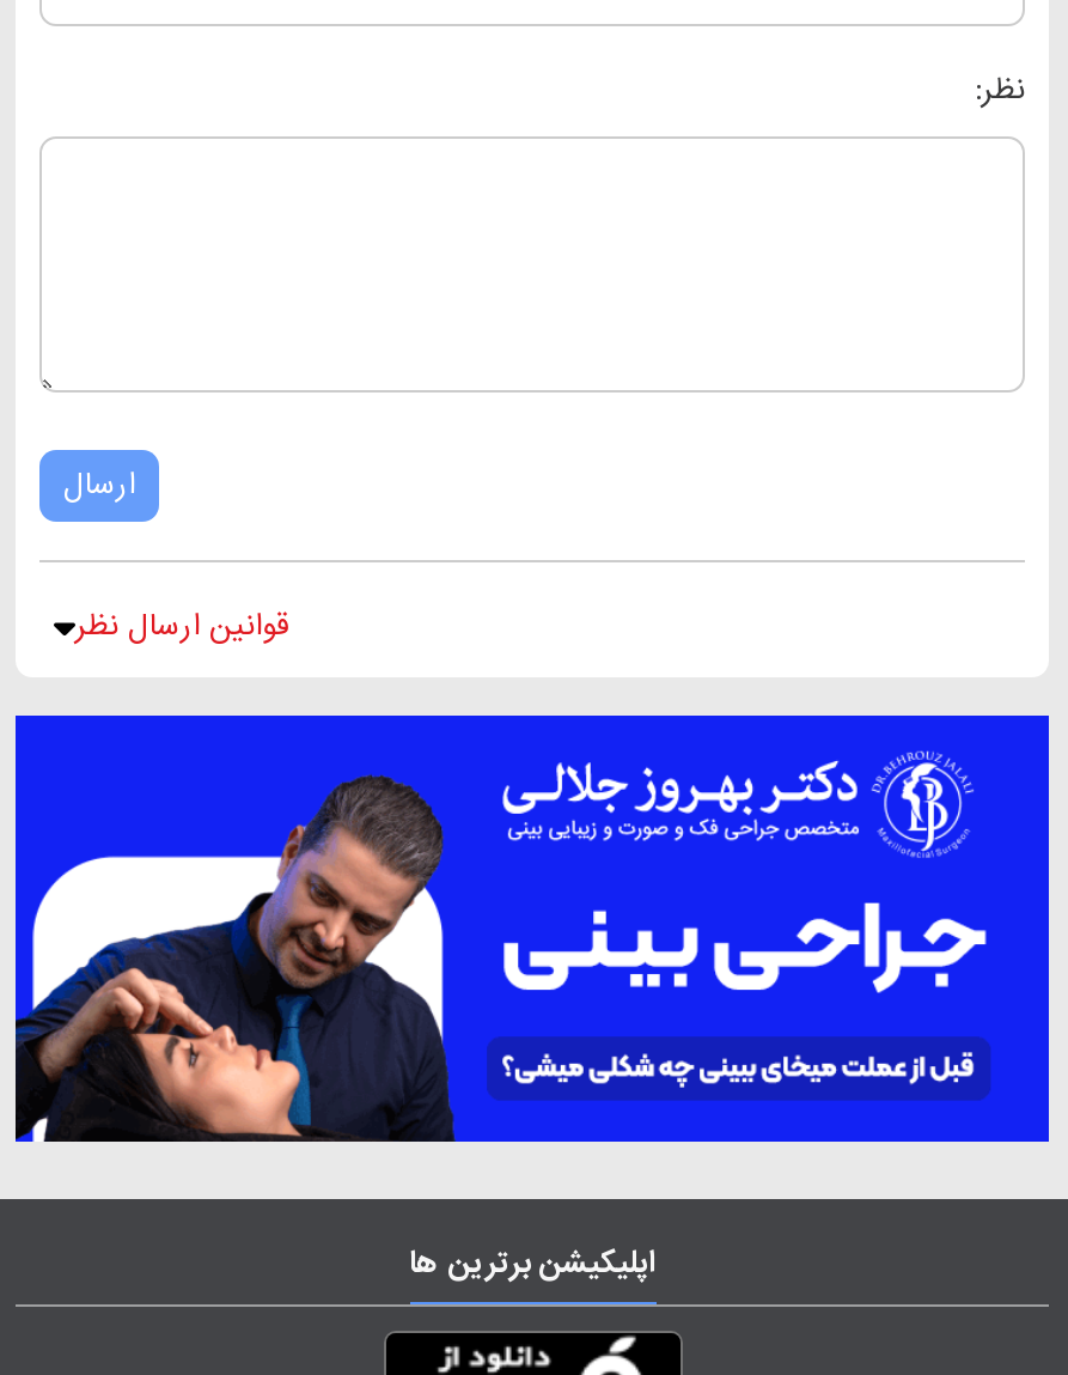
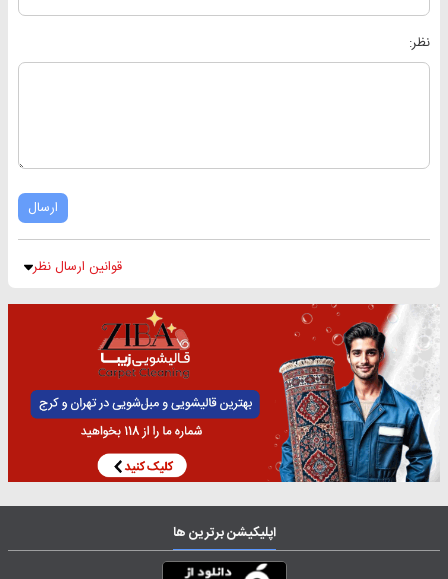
[13,712,1051,1145] [image] -> [7,303,440,483] [image]

